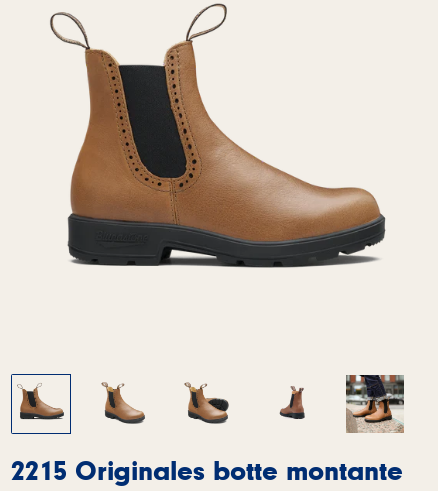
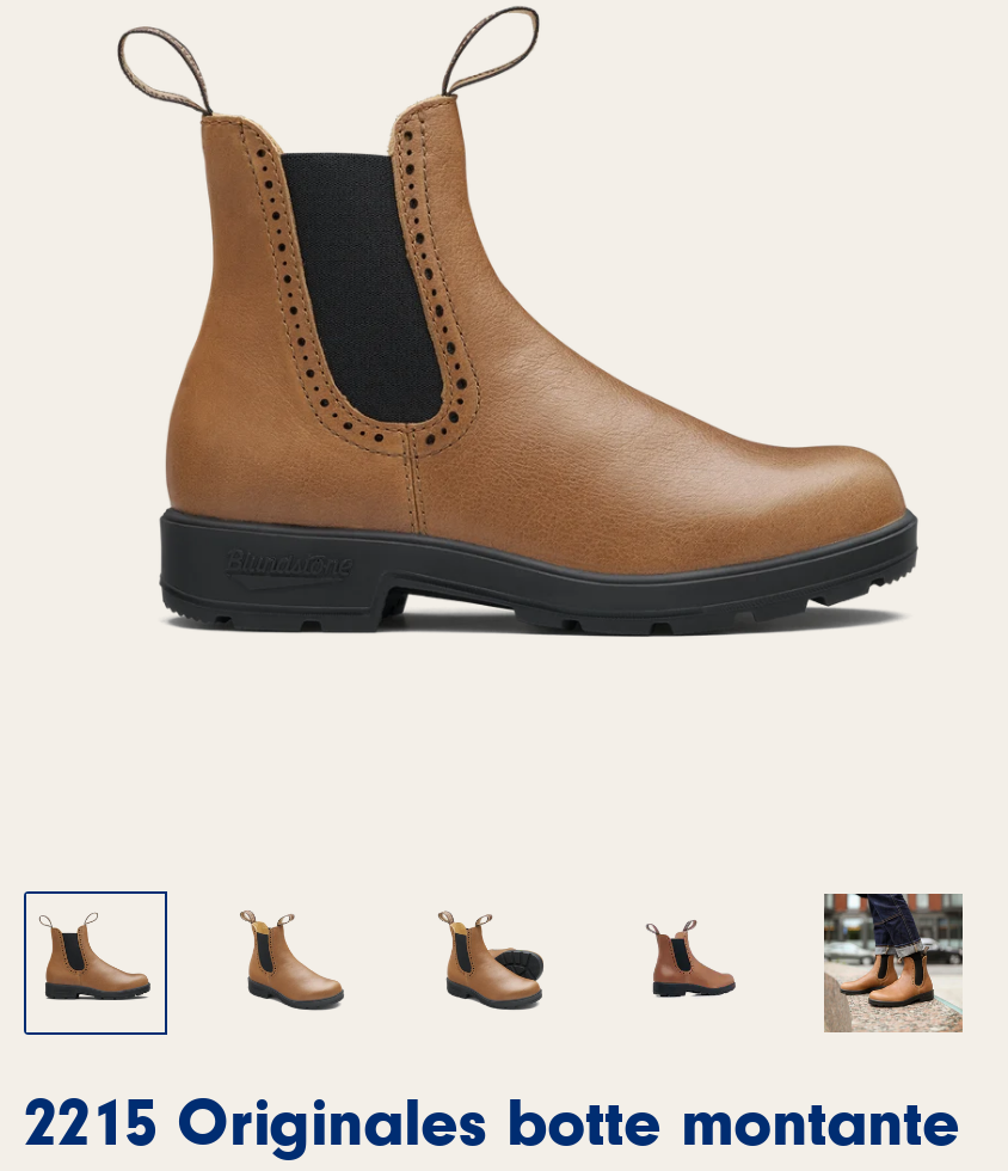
[273,387,309,419] [image] -> [645,922,738,999] [image]

